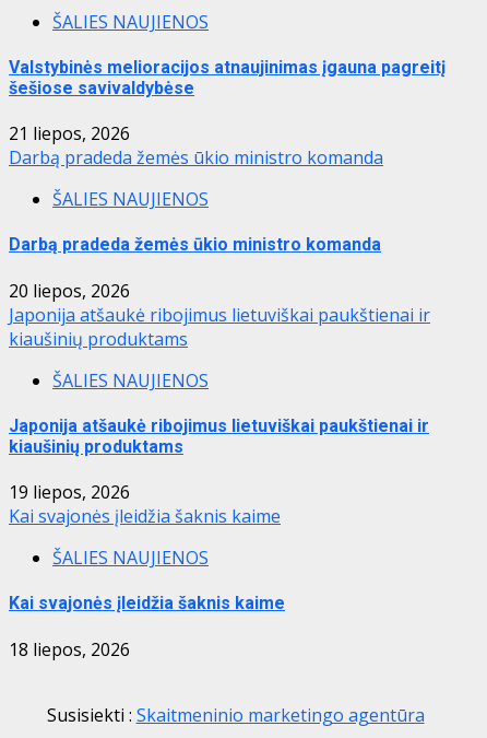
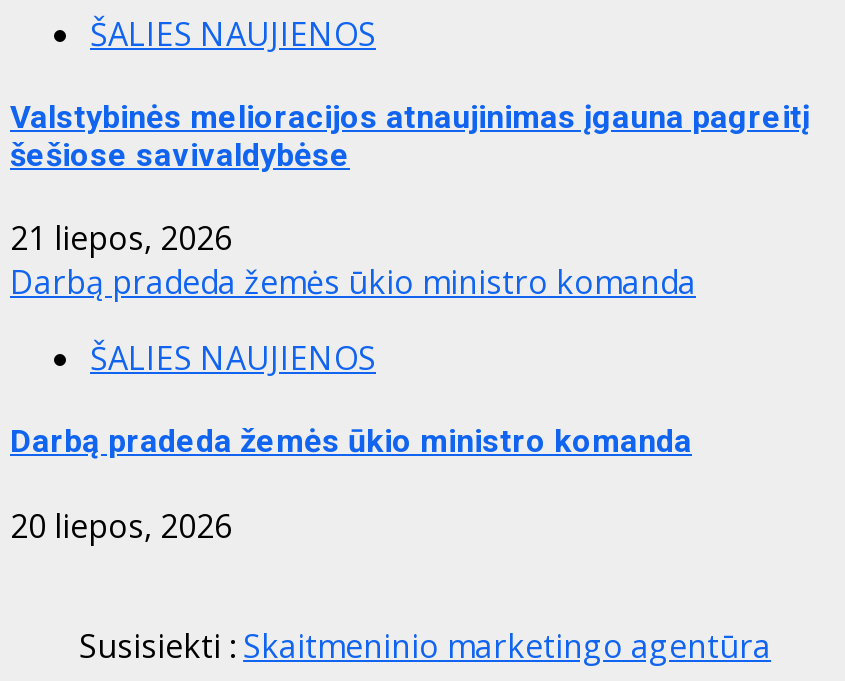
[9,302,430,661] Japonija atšaukė ribojimus lietuviškai paukštienai ir | kiaušinių produktams | ŠALIES NAUJIENOS | Japonija atšaukė ribojimus lietuviškai paukštienai ir | kiaušinių produktams | 19 liepos, 2026 | Kai svajonės įleidžia šaknis kaime | ŠALIES NAUJIENOS | Kai svajonės įleidžia šaknis kaime | 18 liepos, 2026 -> none

